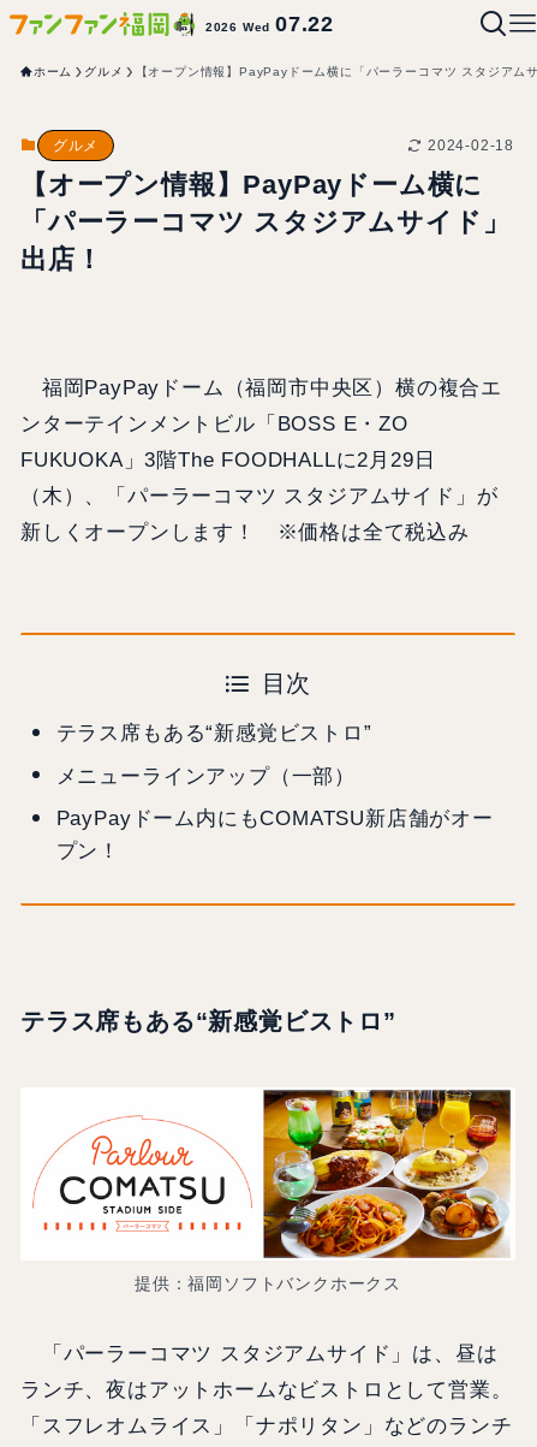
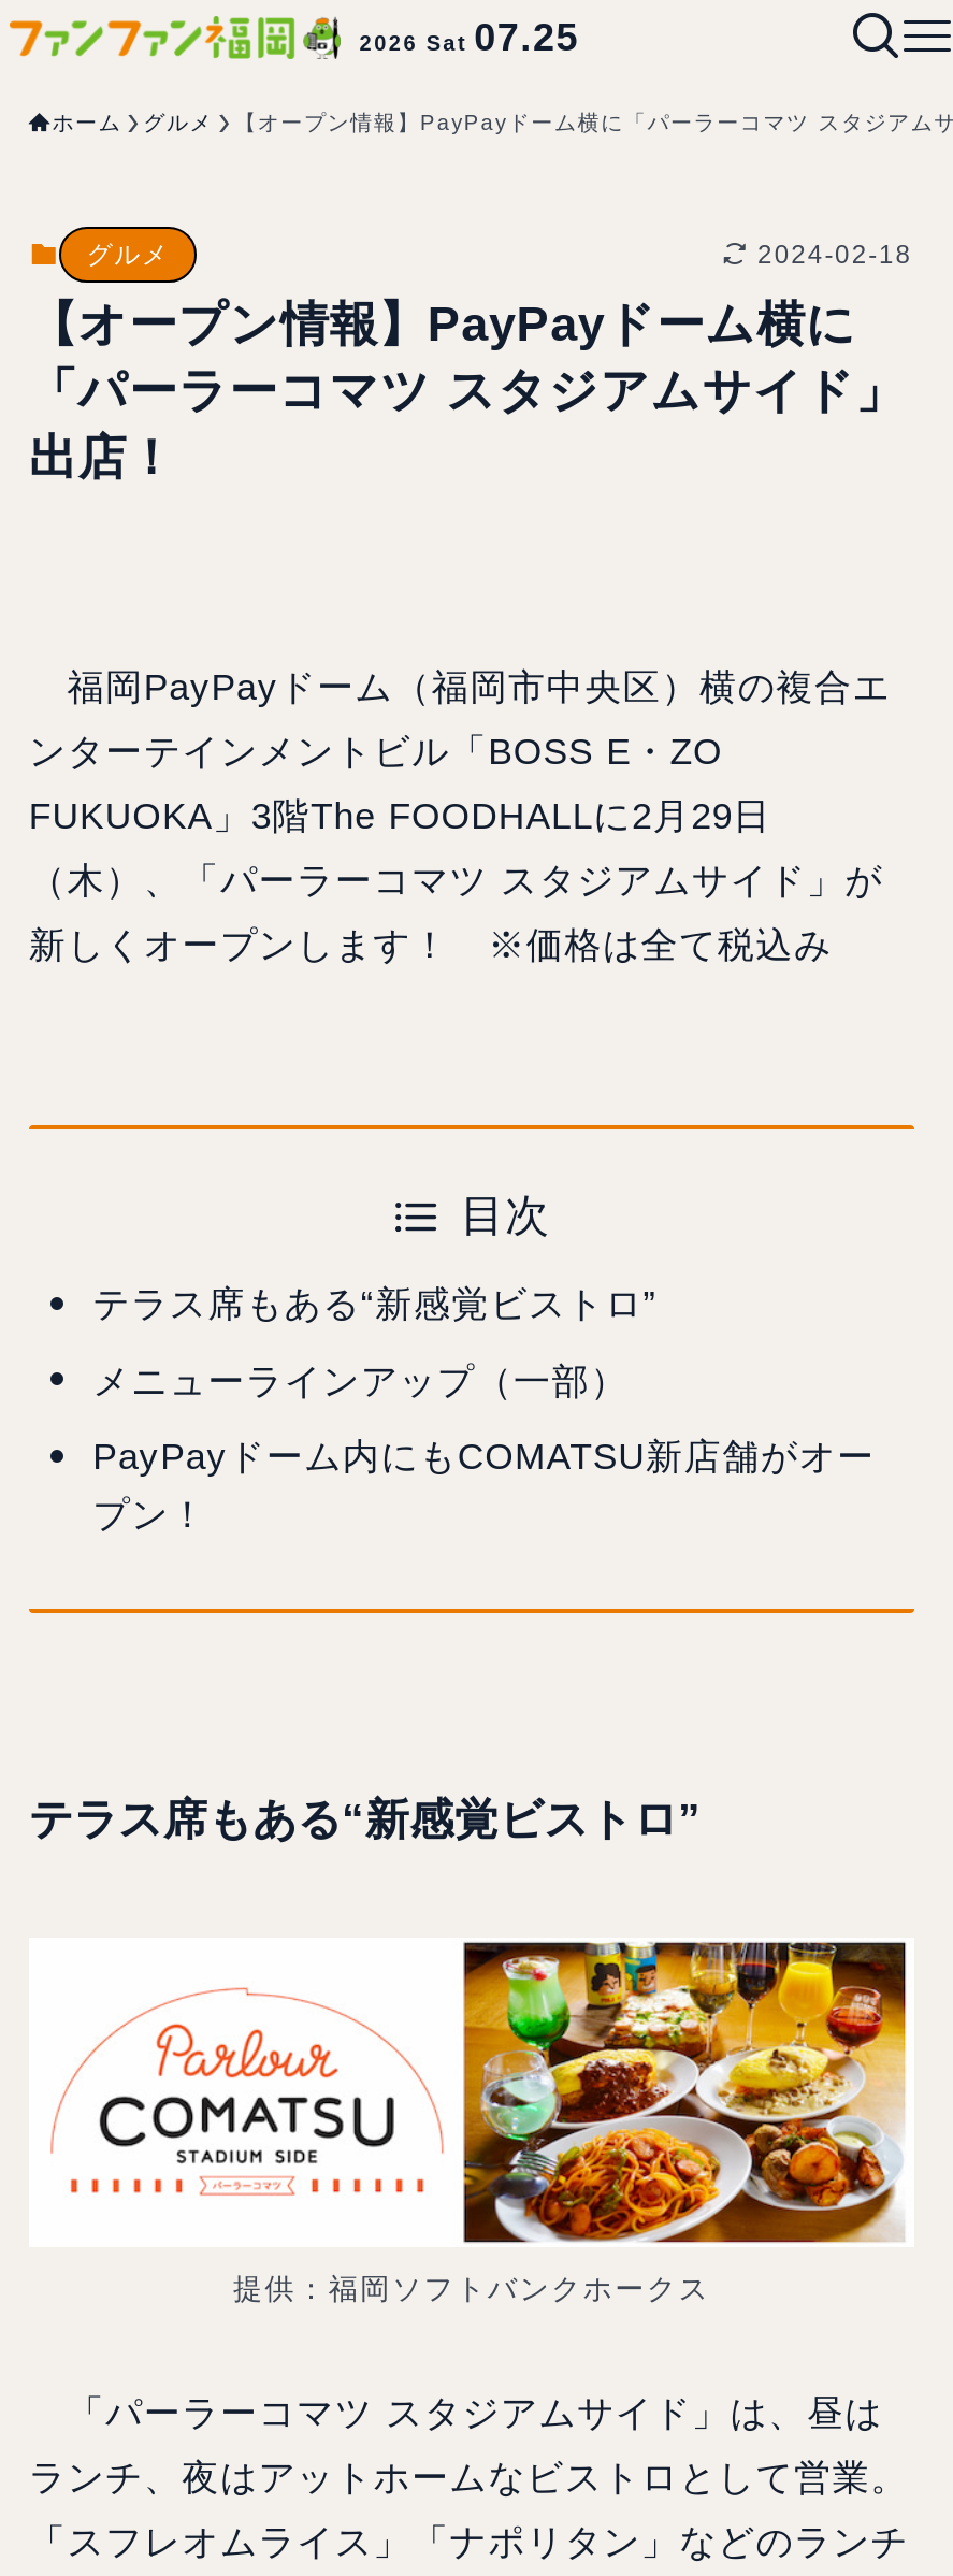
[205,12,334,36] 2026 Wed 07.22 -> [359,16,579,59] 2026 Sat 07.25

